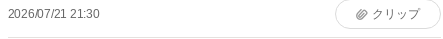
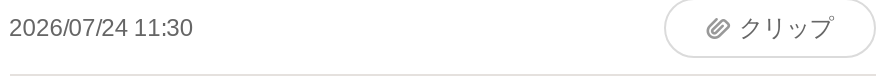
[7,7,100,21] 2026/07/21 21:30 -> [9,13,193,41] 2026/07/24 11:30

